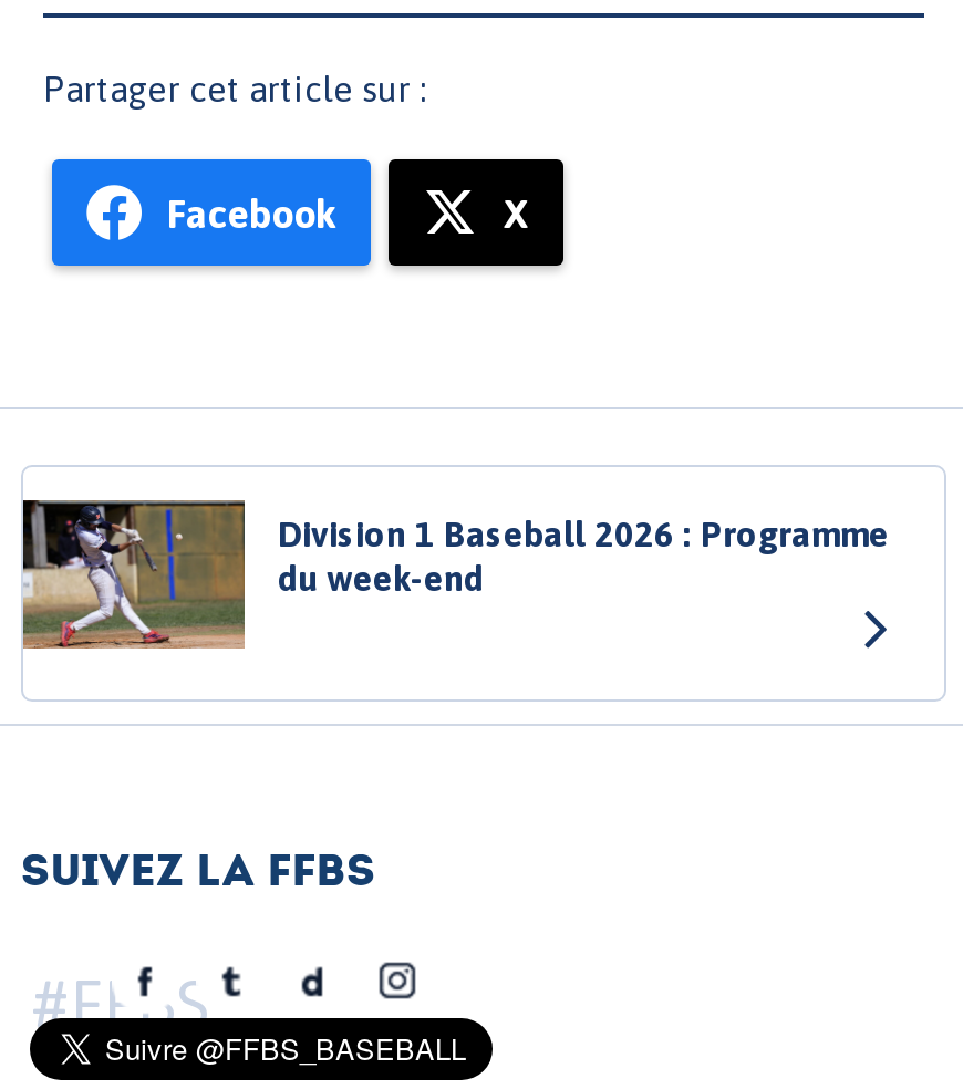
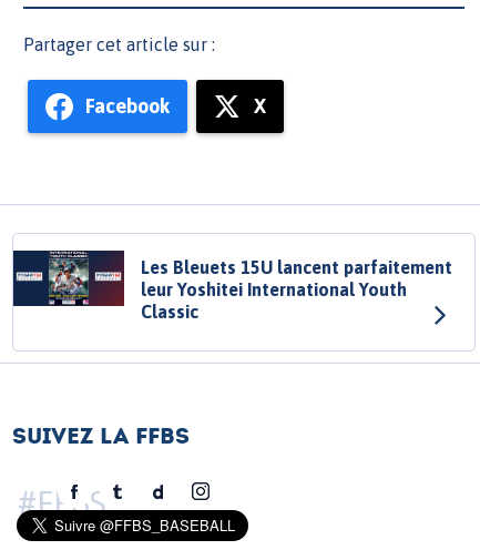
[21,497,889,650] [image] | Division 1 Baseball 2026 : Programme | du week-end -> [12,249,452,324] [image] | Les Bleuets 15U lancent parfaitement | leur Yoshitei International Youth | Classic

